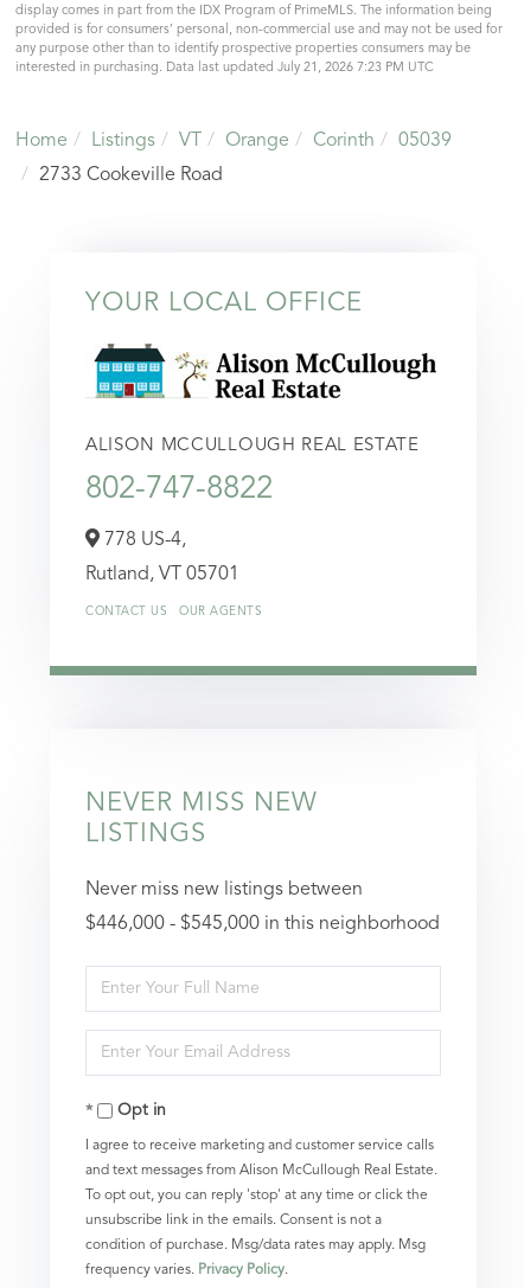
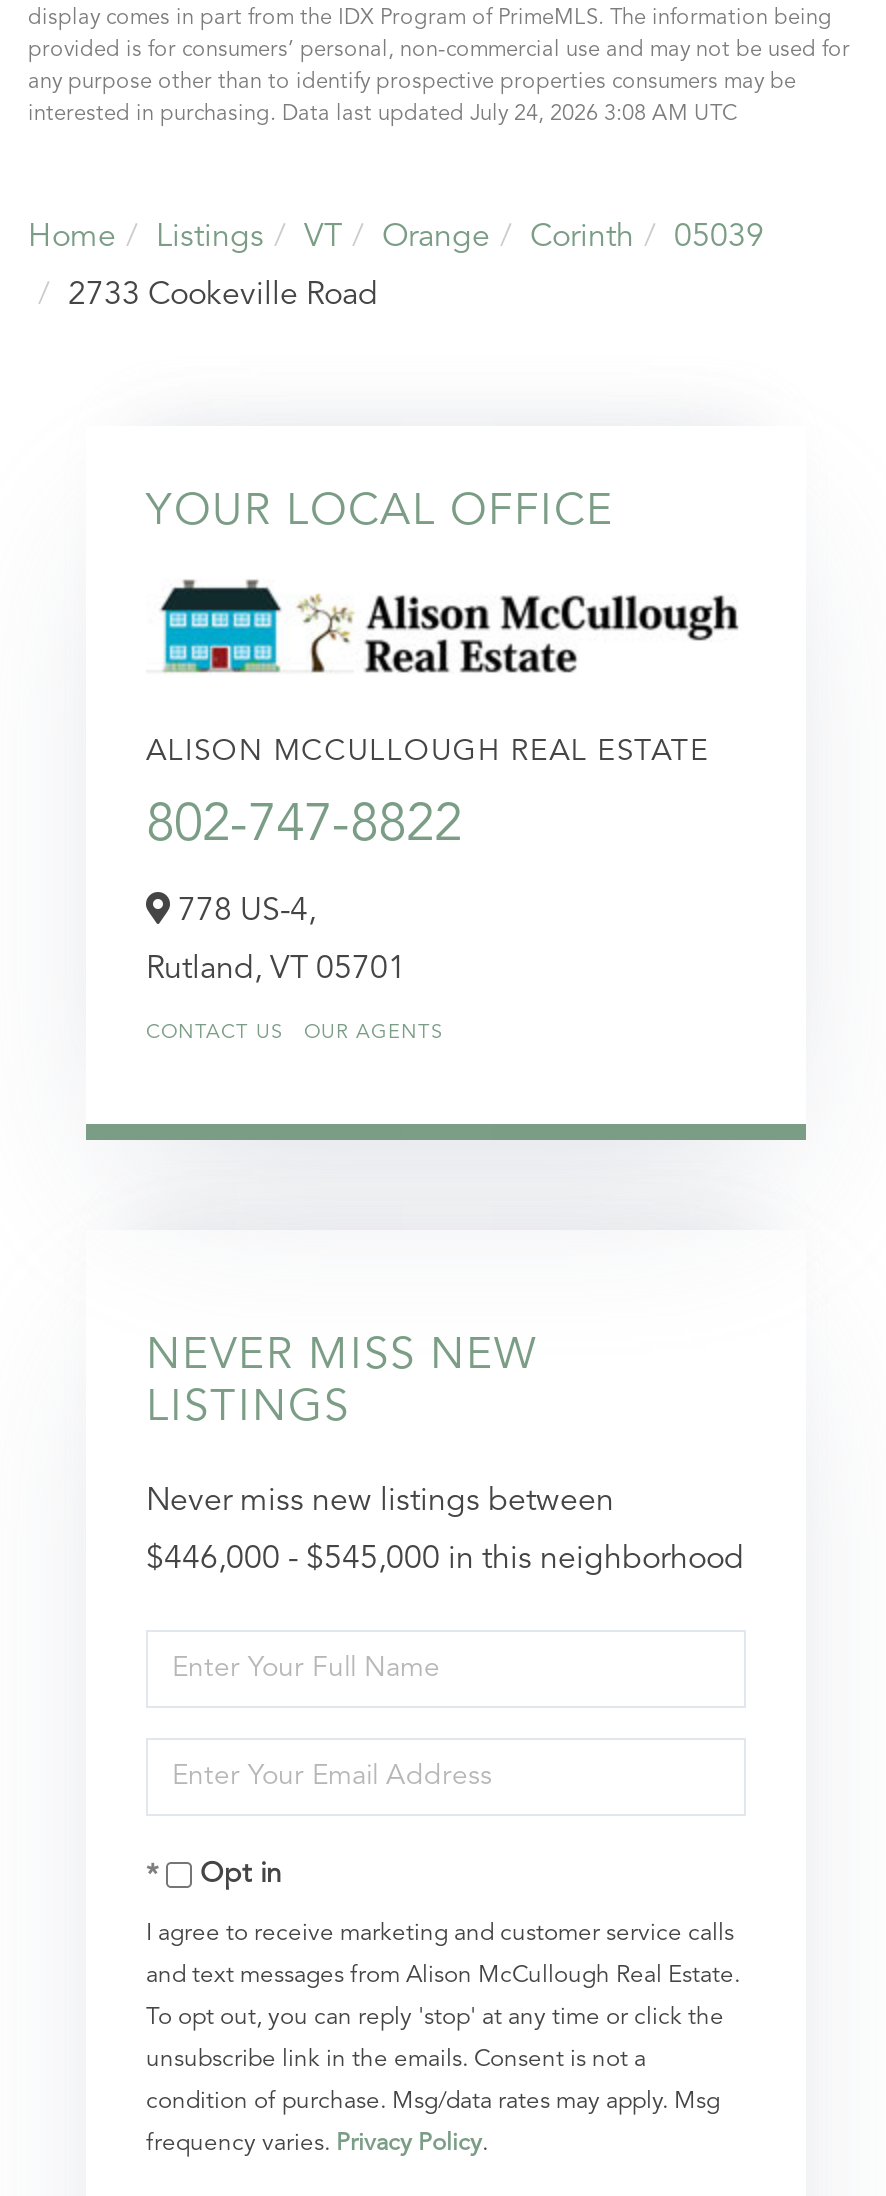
[15,61,434,74] interested in purchasing. Data last updated July 21, 2026 7:23 PM UTC -> [28,103,738,125] interested in purchasing. Data last updated July 24, 2026 3:08 AM UTC

